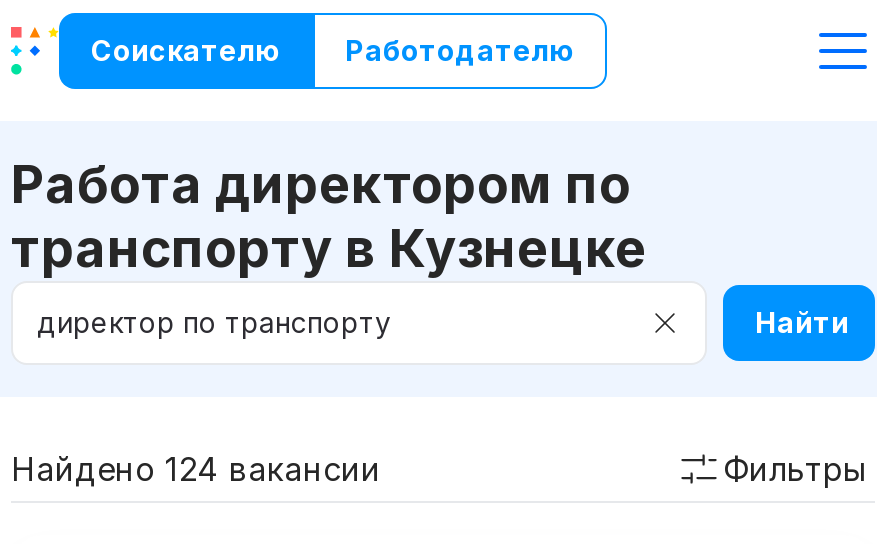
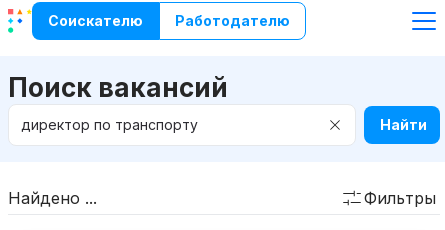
[11,153,647,279] Работа директором по | транспорту в Кузнецке -> [8,72,228,103] Поиск вакансий
[11,449,381,489] Найдено 124 вакансии -> [8,188,97,208] Найдено ...

